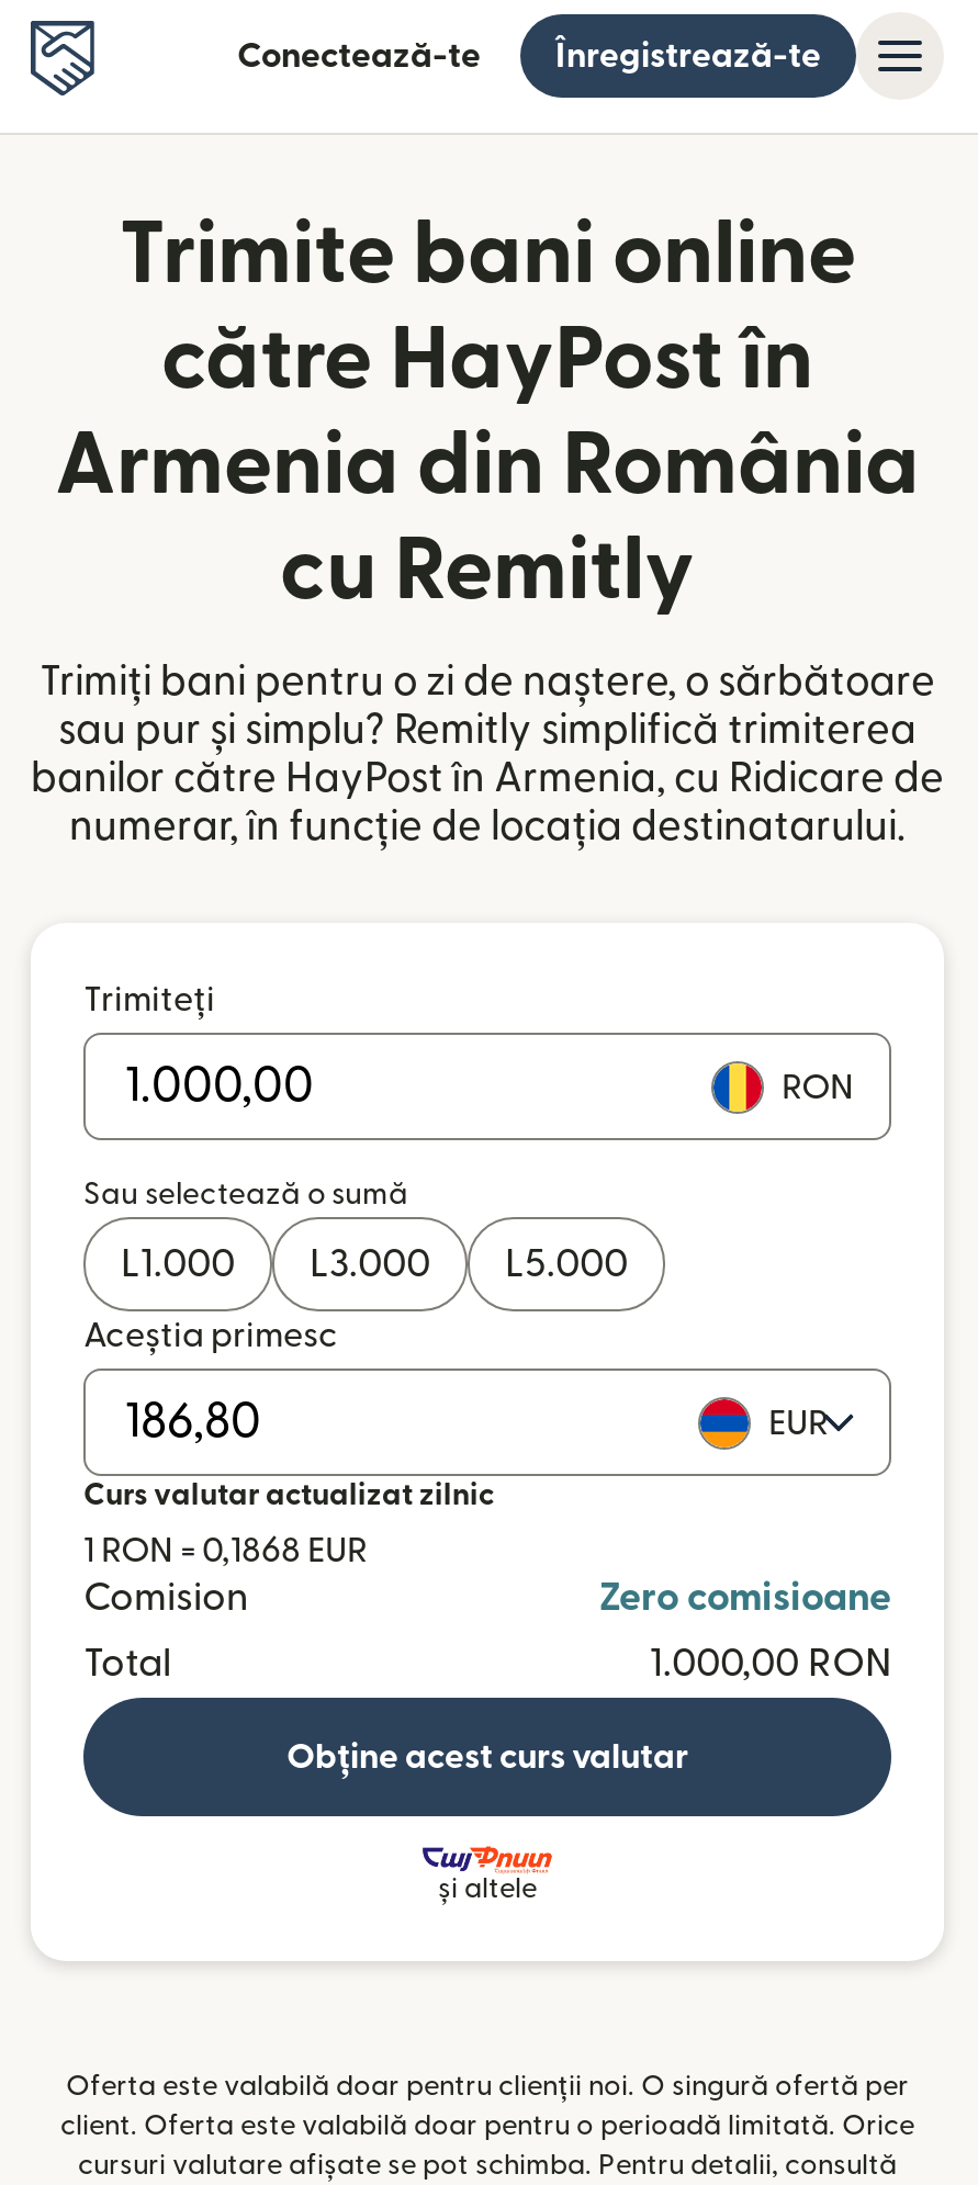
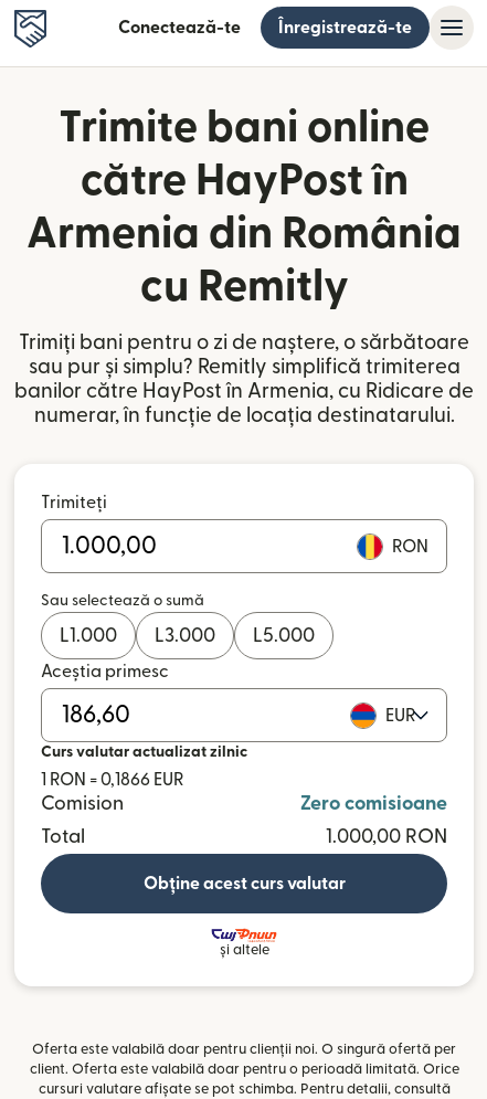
[83,1533,367,1568] 1 RON = 0,1868 EUR -> [41,771,183,789] 1 RON = 0,1866 EUR

